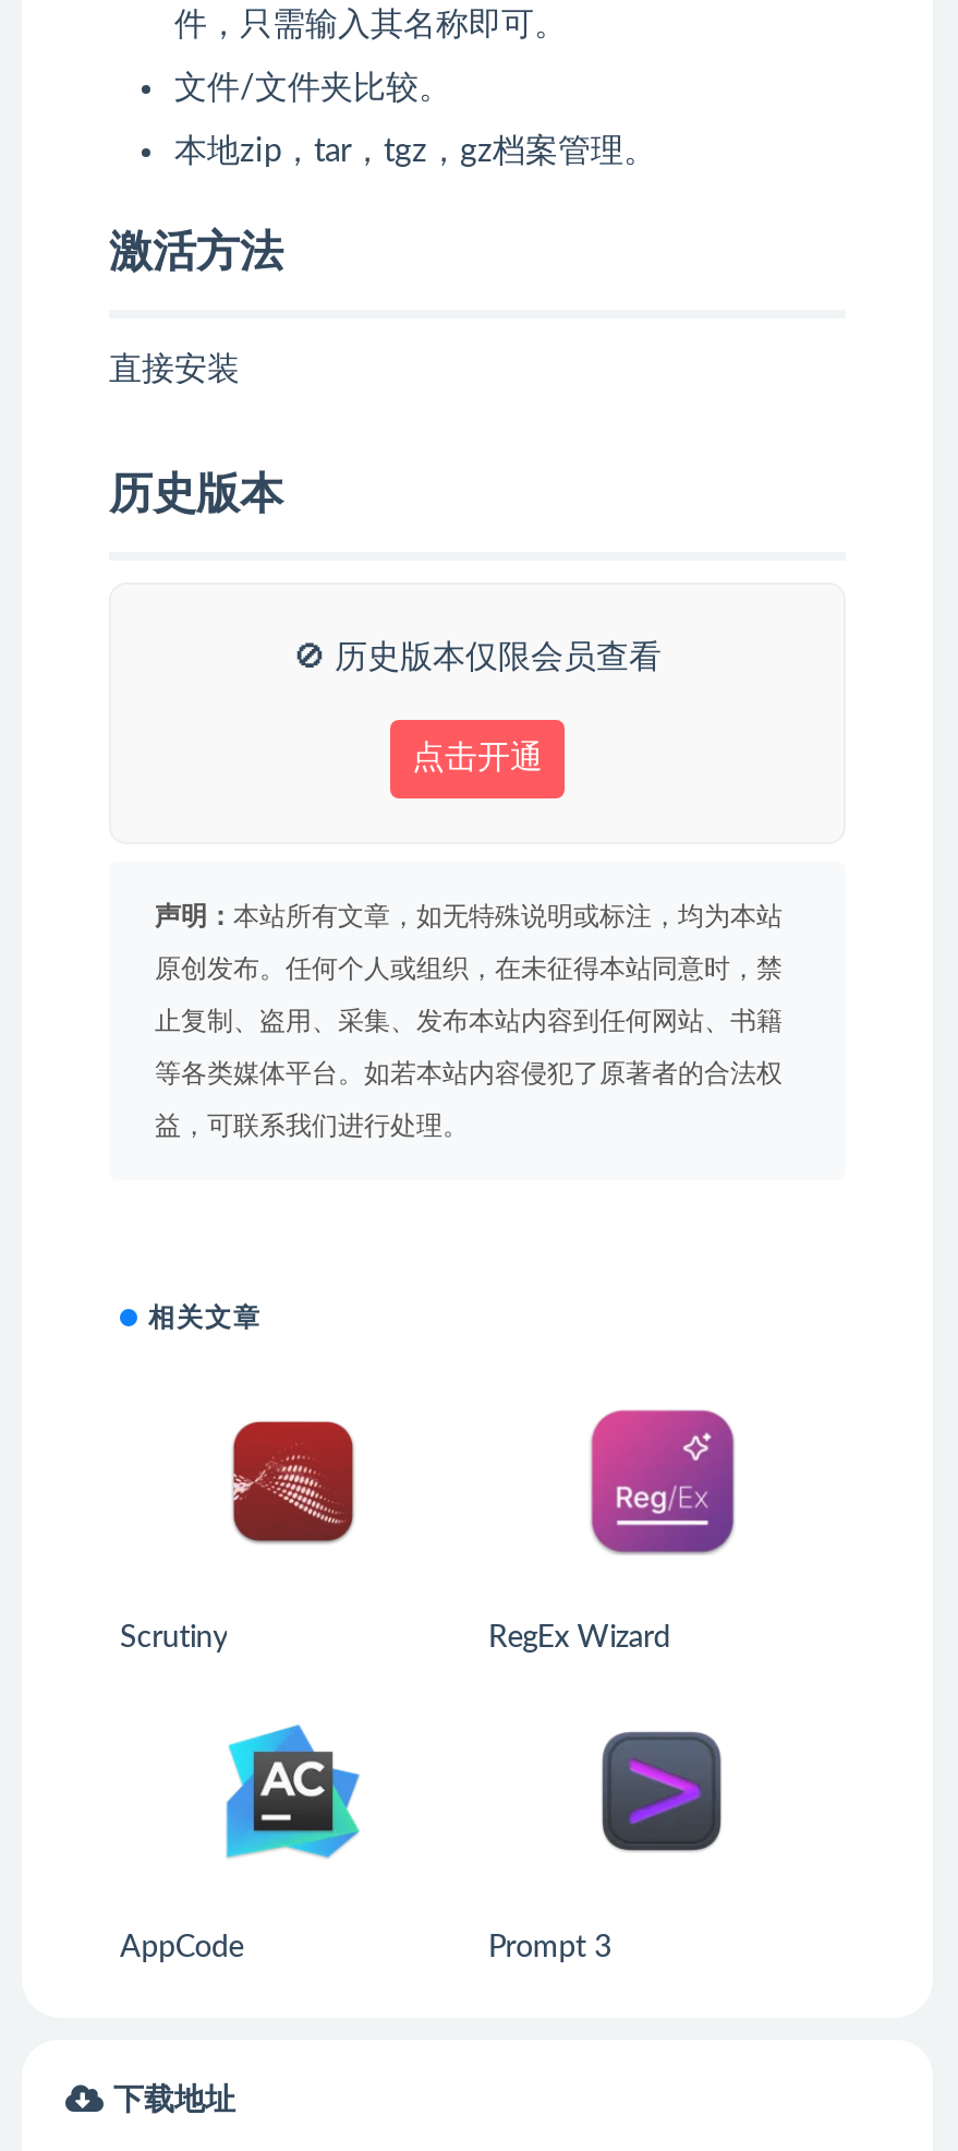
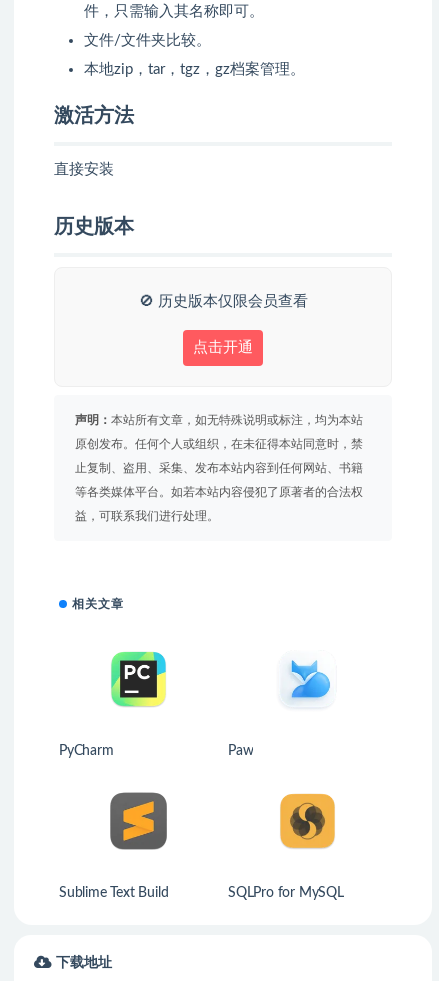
[120,1418,670,1654] [image] | Scrutiny | RegEx Wizard -> [59,651,253,758] [image] | PyCharm | Paw
[589,1407,737,1555] [image] -> [275,646,341,712] [image]
[120,1723,611,1964] [image] | AppCode | Prompt 3 -> [59,791,344,900] [image] | Sublime Text Build | SQLPro for MySQL
[599,1730,724,1852] [image] -> [279,793,336,849] [image]

